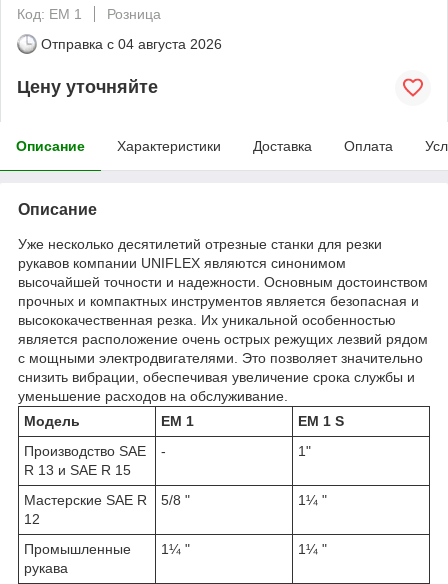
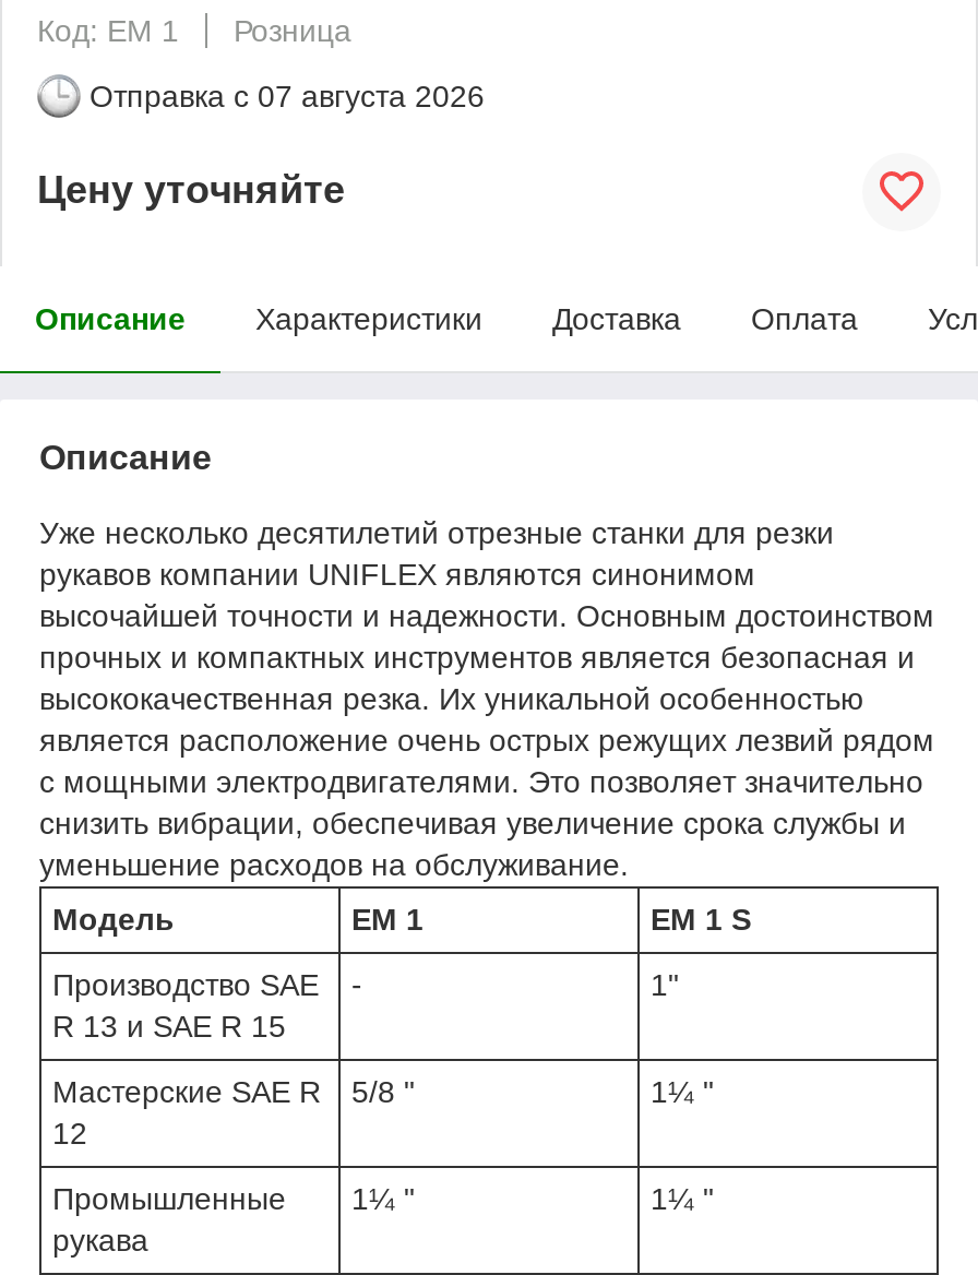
[41,36,222,52] Отправка с 04 августа 2026 -> [90,78,485,113] Отправка с 07 августа 2026

